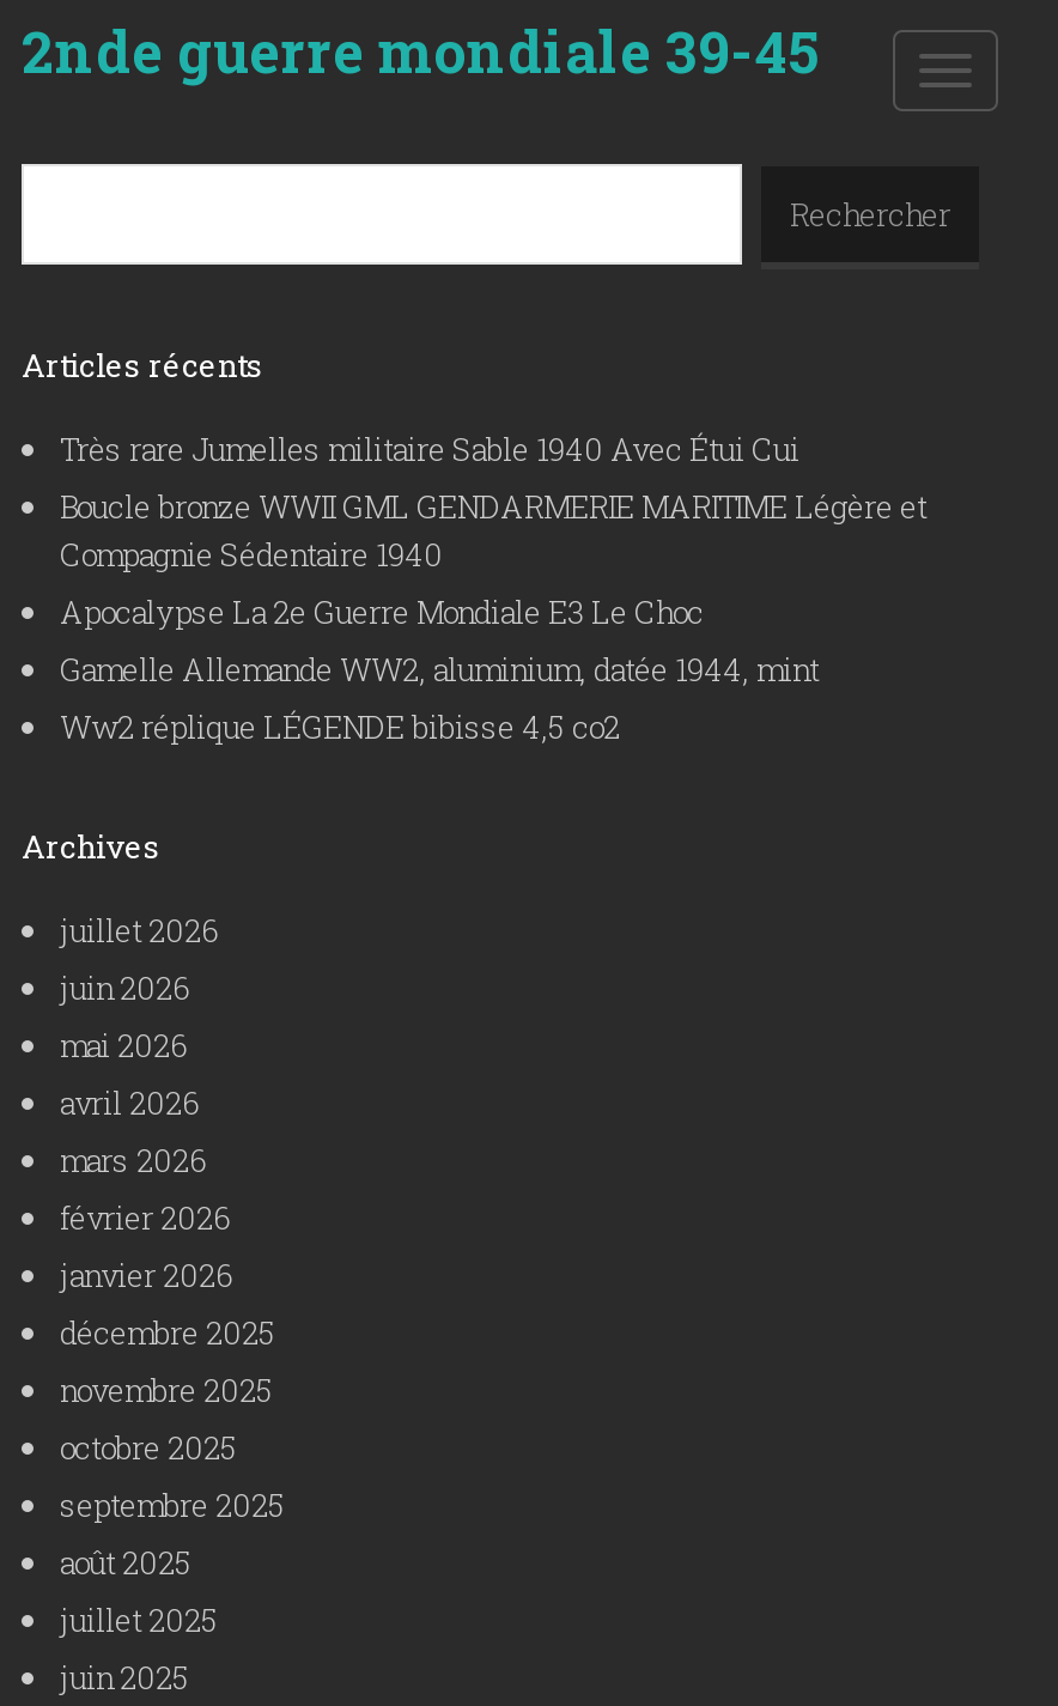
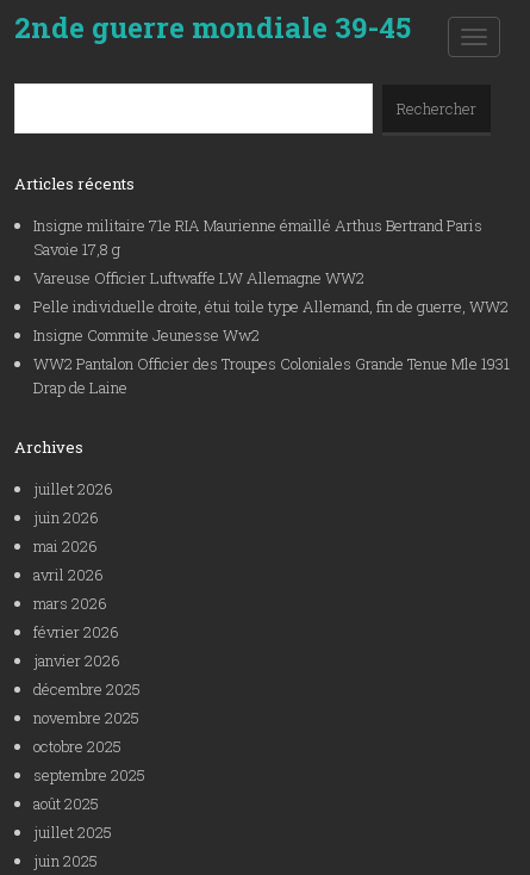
[60,427,926,748] Très rare Jumelles militaire Sable 1940 Avec Étui Cui | Boucle bronze WWII GML GENDARMERIE MARITIME Légère et | Compagnie Sédentaire 1940 | Apocalypse La 2e Guerre Mondiale E3 Le Choc | Gamelle Allemande WW2, aluminium, datée 1944, mint | Ww2 réplique LÉGENDE bibisse 4,5 co2 -> [33,215,510,398] Insigne militaire 71e RIA Maurienne émaillé Arthus Bertrand Paris | Savoie 17,8 g | Vareuse Officier Luftwaffe LW Allemagne WW2 | Pelle individuelle droite, étui toile type Allemand, fin de guerre, WW2 | Insigne Commite Jeunesse Ww2 | WW2 Pantalon Officier des Troupes Coloniales Grande Tenue Mle 1931 | Drap de Laine

